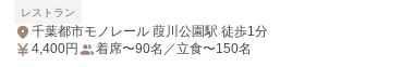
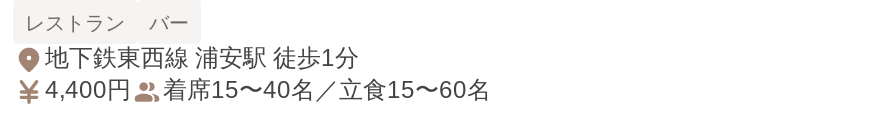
[32,24,268,39] 千葉都市モノレール 葭川公園駅 徒歩1分 -> [45,11,359,72] バー | 地下鉄東西線 浦安駅 徒歩1分
[96,41,252,56] 着席〜90名／立食〜150名 -> [163,76,491,104] 着席15〜40名／立食15〜60名

